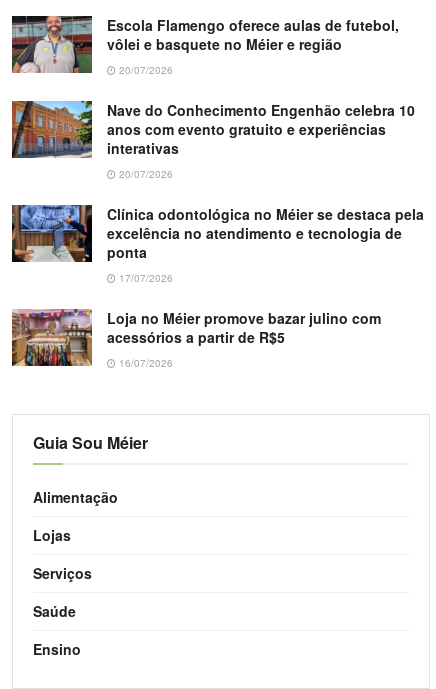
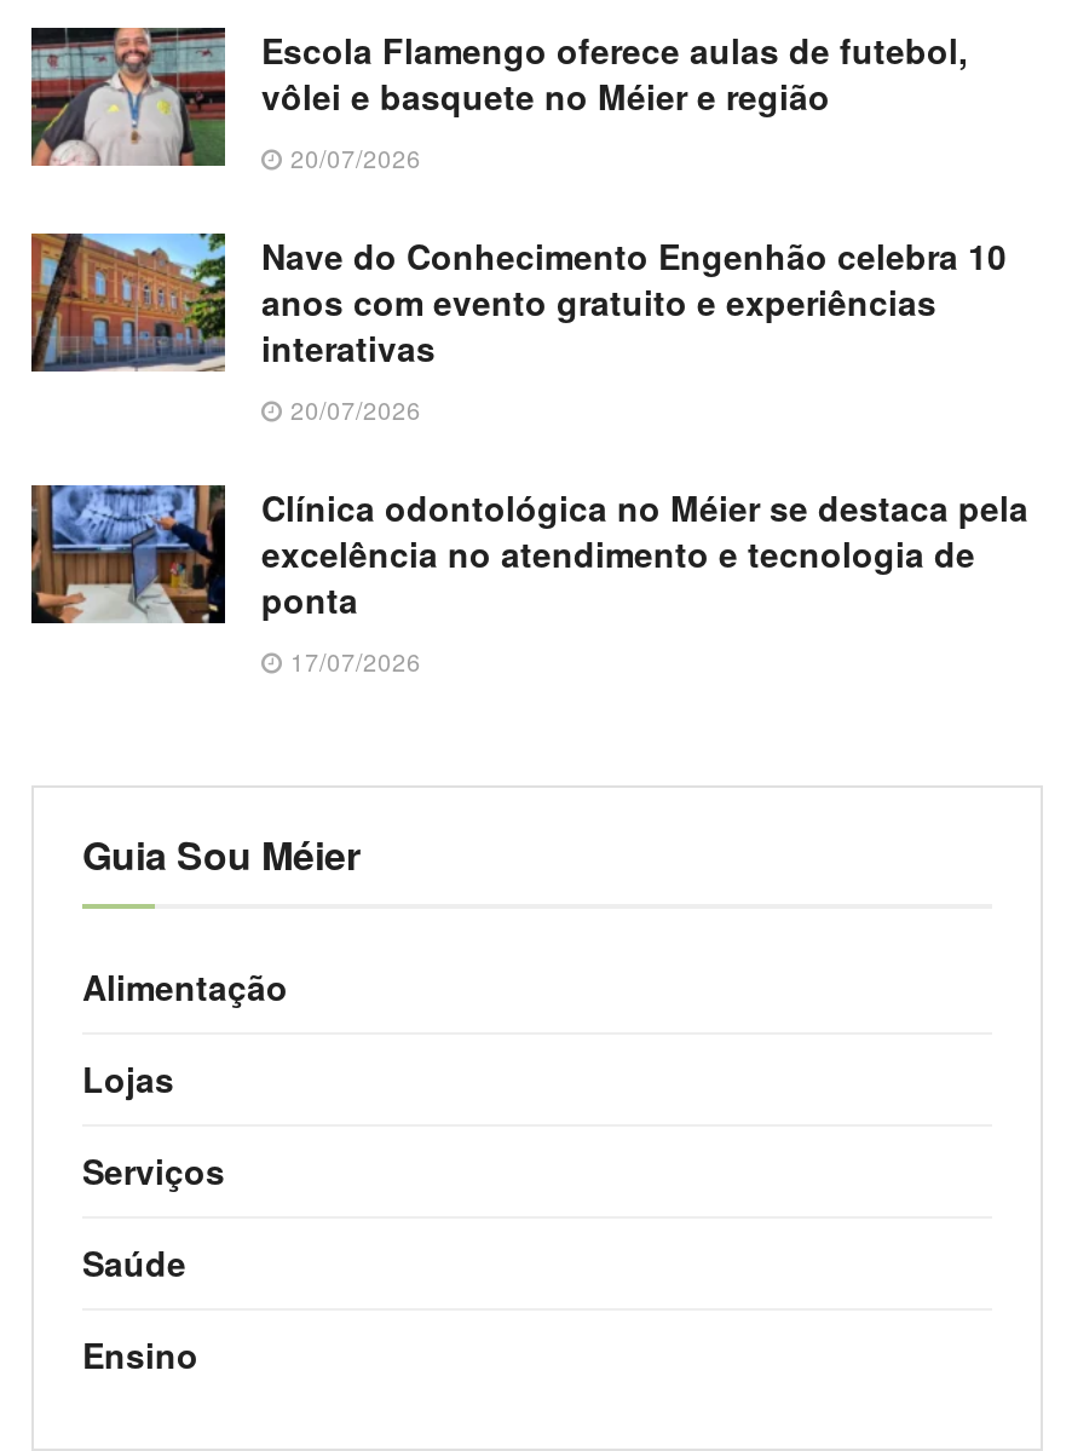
[11,308,381,370] [image] | Loja no Méier promove bazar julino com | acessórios a partir de R$5 | 16/07/2026 -> none

